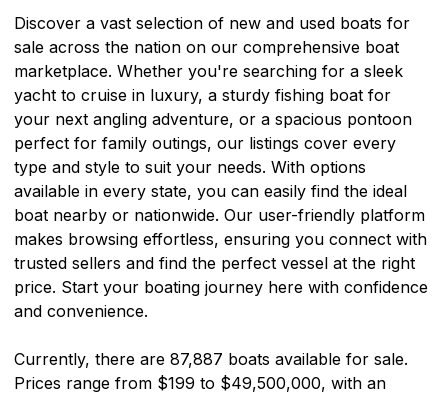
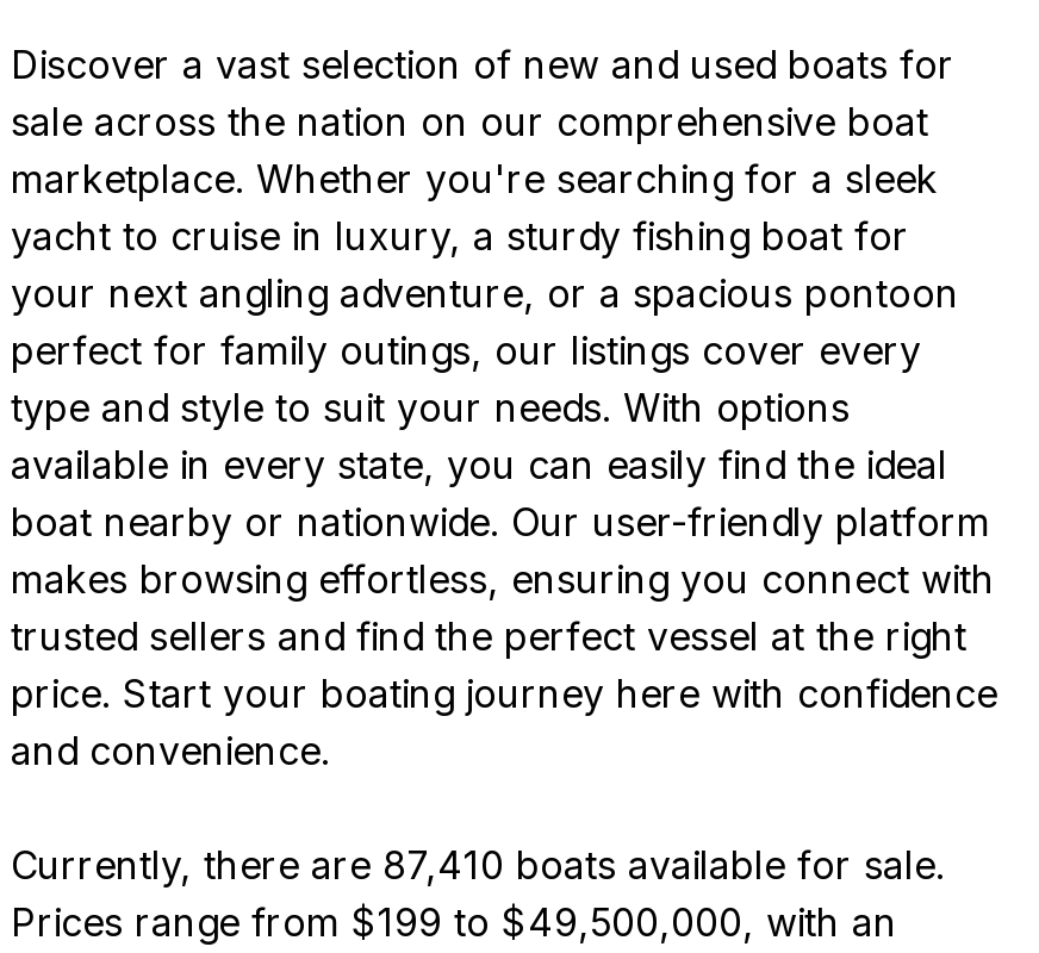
[14,349,408,369] Currently, there are 87,887 boats available for sale. -> [11,841,945,889] Currently, there are 87,410 boats available for sale.

